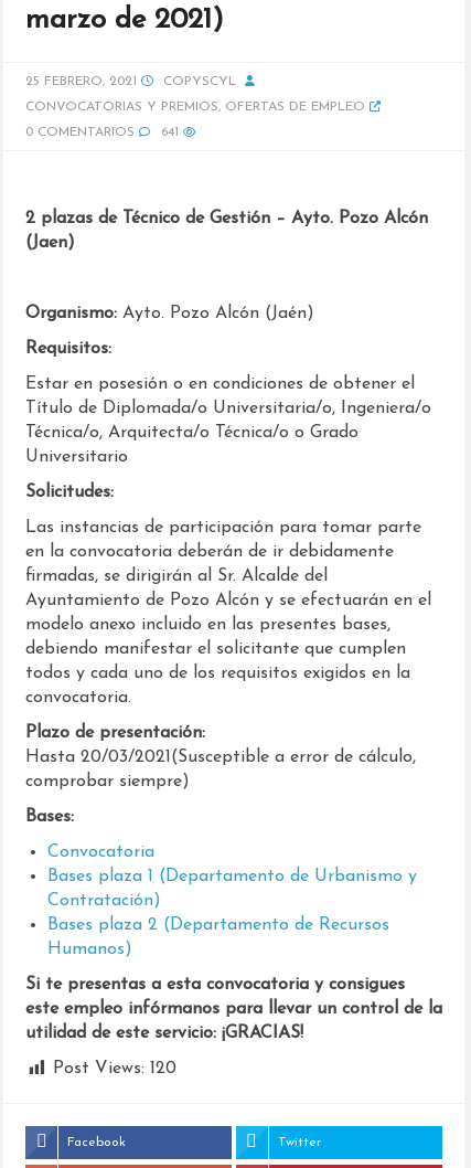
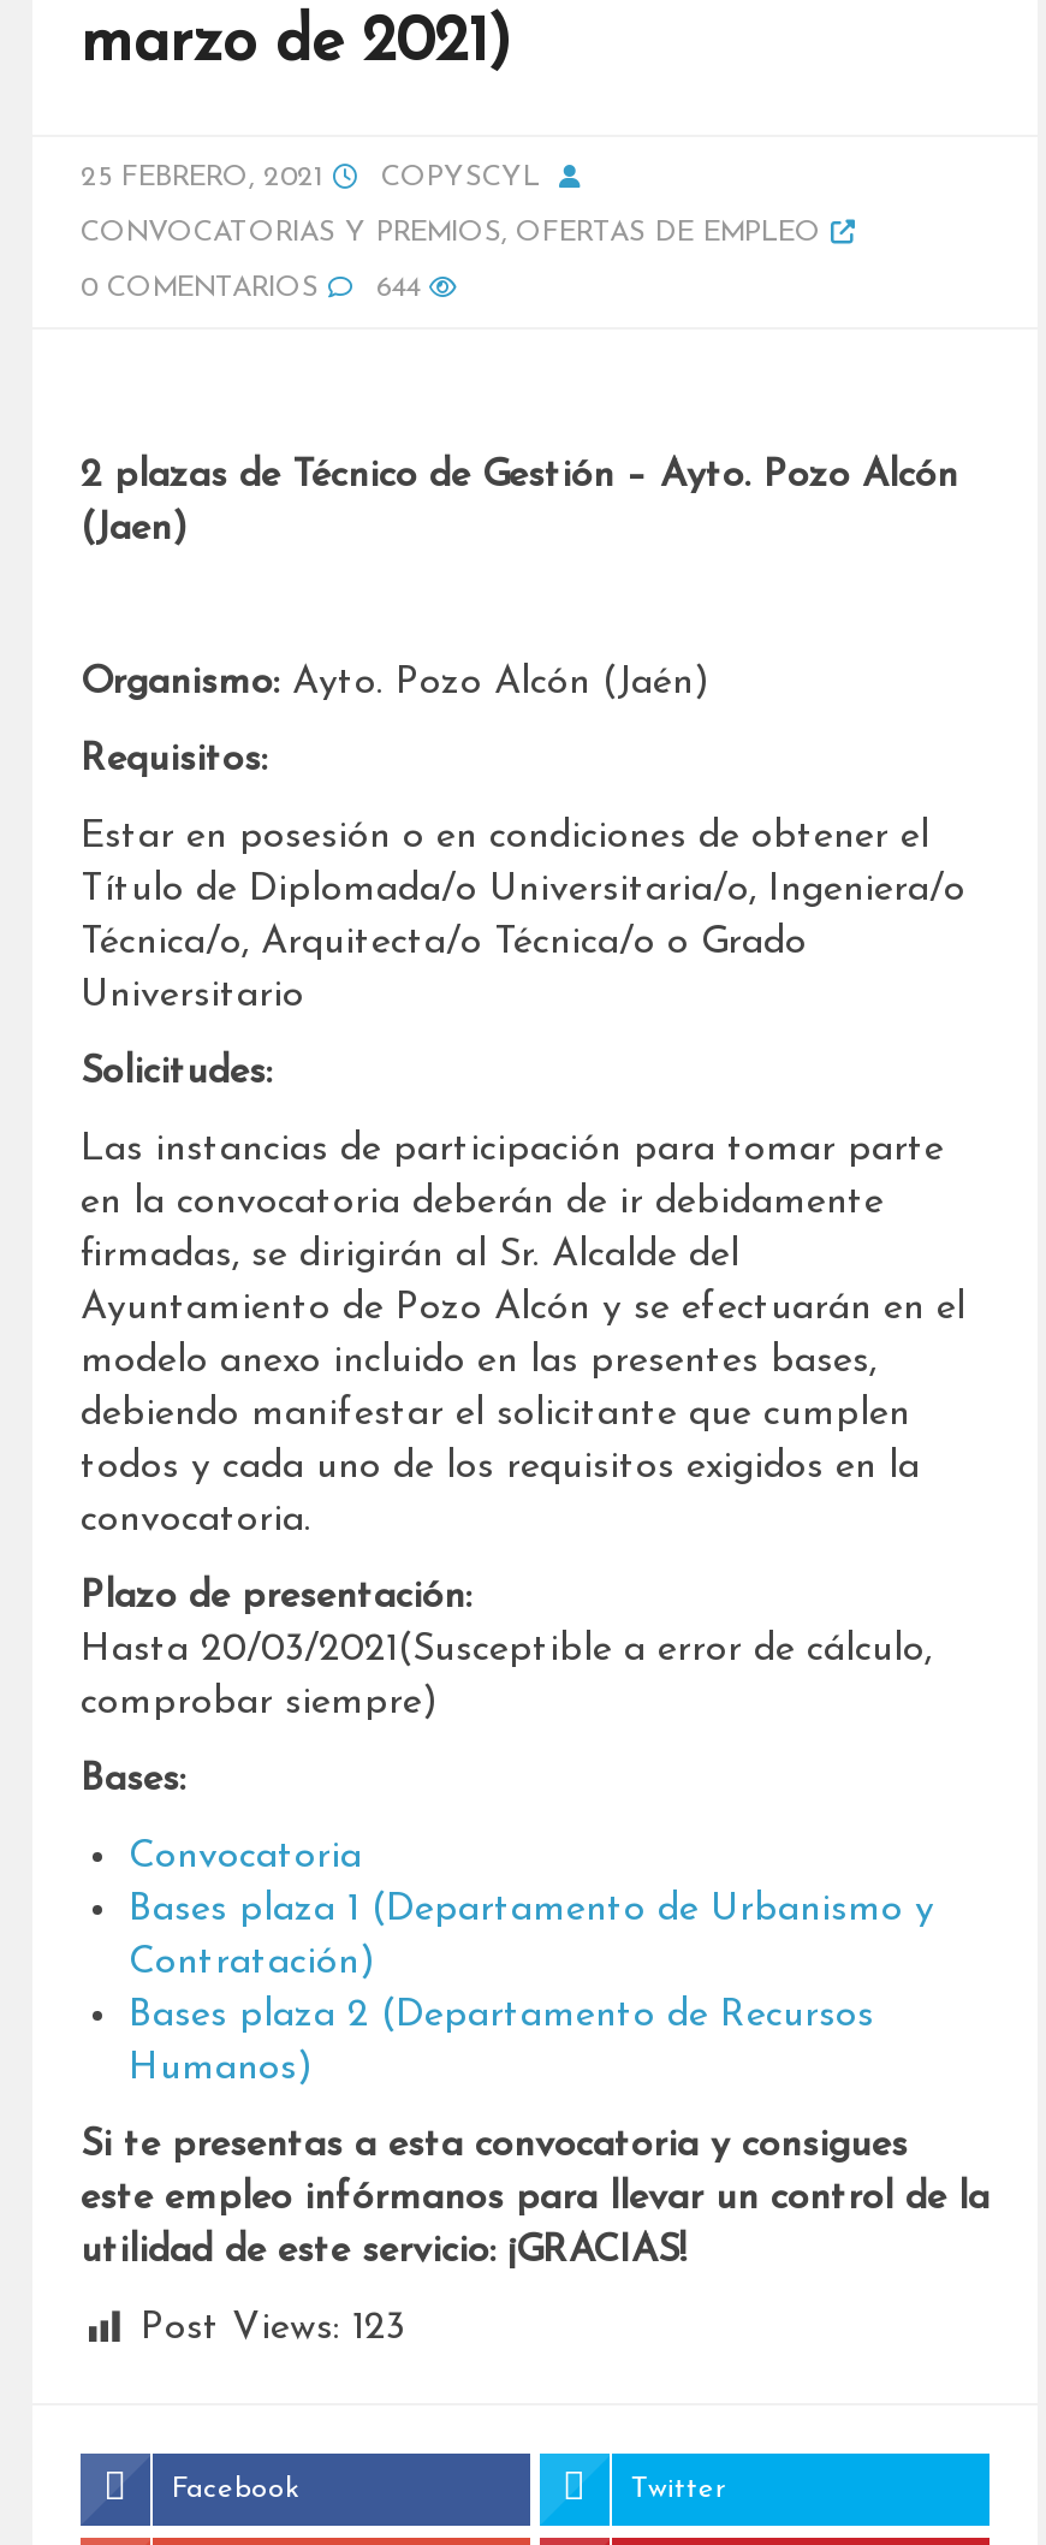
[161,126,179,139] 641 -> [376,274,420,303] 644
[53,1060,176,1077] Post Views: 120 -> [141,2309,405,2348] Post Views: 123

